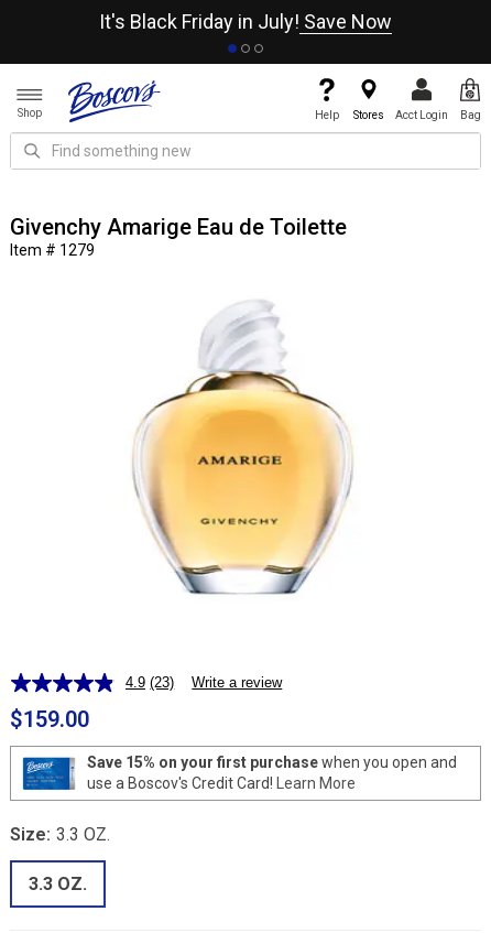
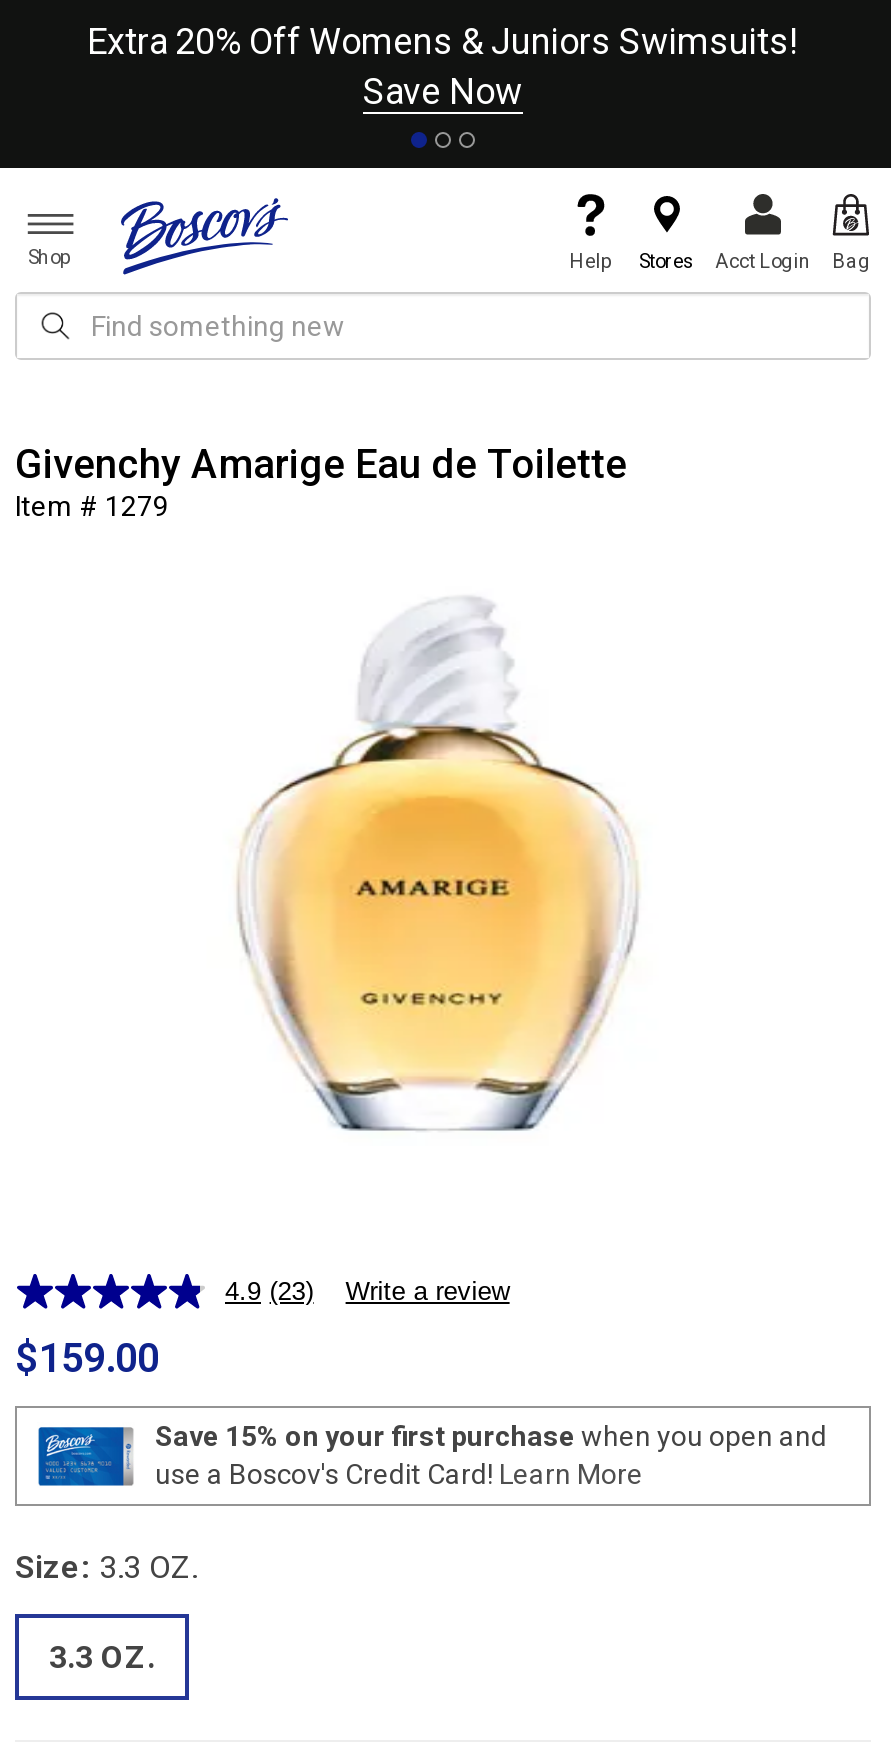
[99,10,392,33] It's Black Friday in July! Save Now -> [87,20,799,112] Extra 20% Off Womens & Juniors Swimsuits! | Save Now

